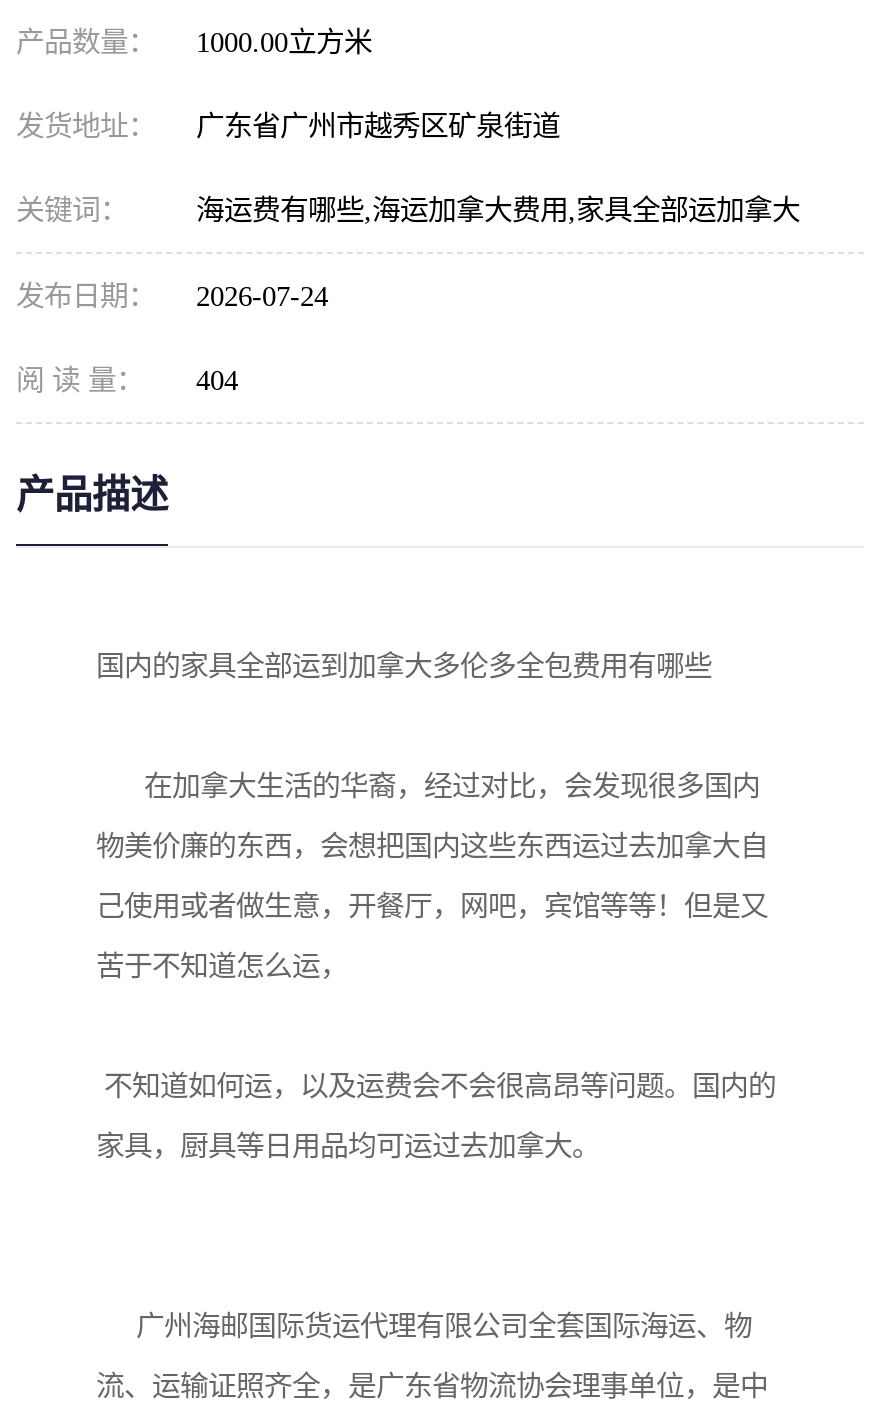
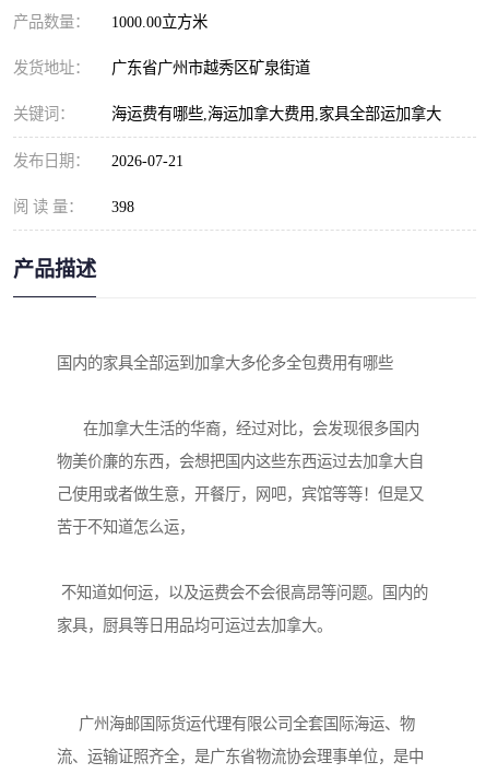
[16,280,328,312] 发布日期： 2026-07-24 -> [13,152,183,169] 发布日期： 2026-07-21
[16,364,238,396] 阅 读 量： 404 -> [13,198,134,215] 阅 读 量： 398

